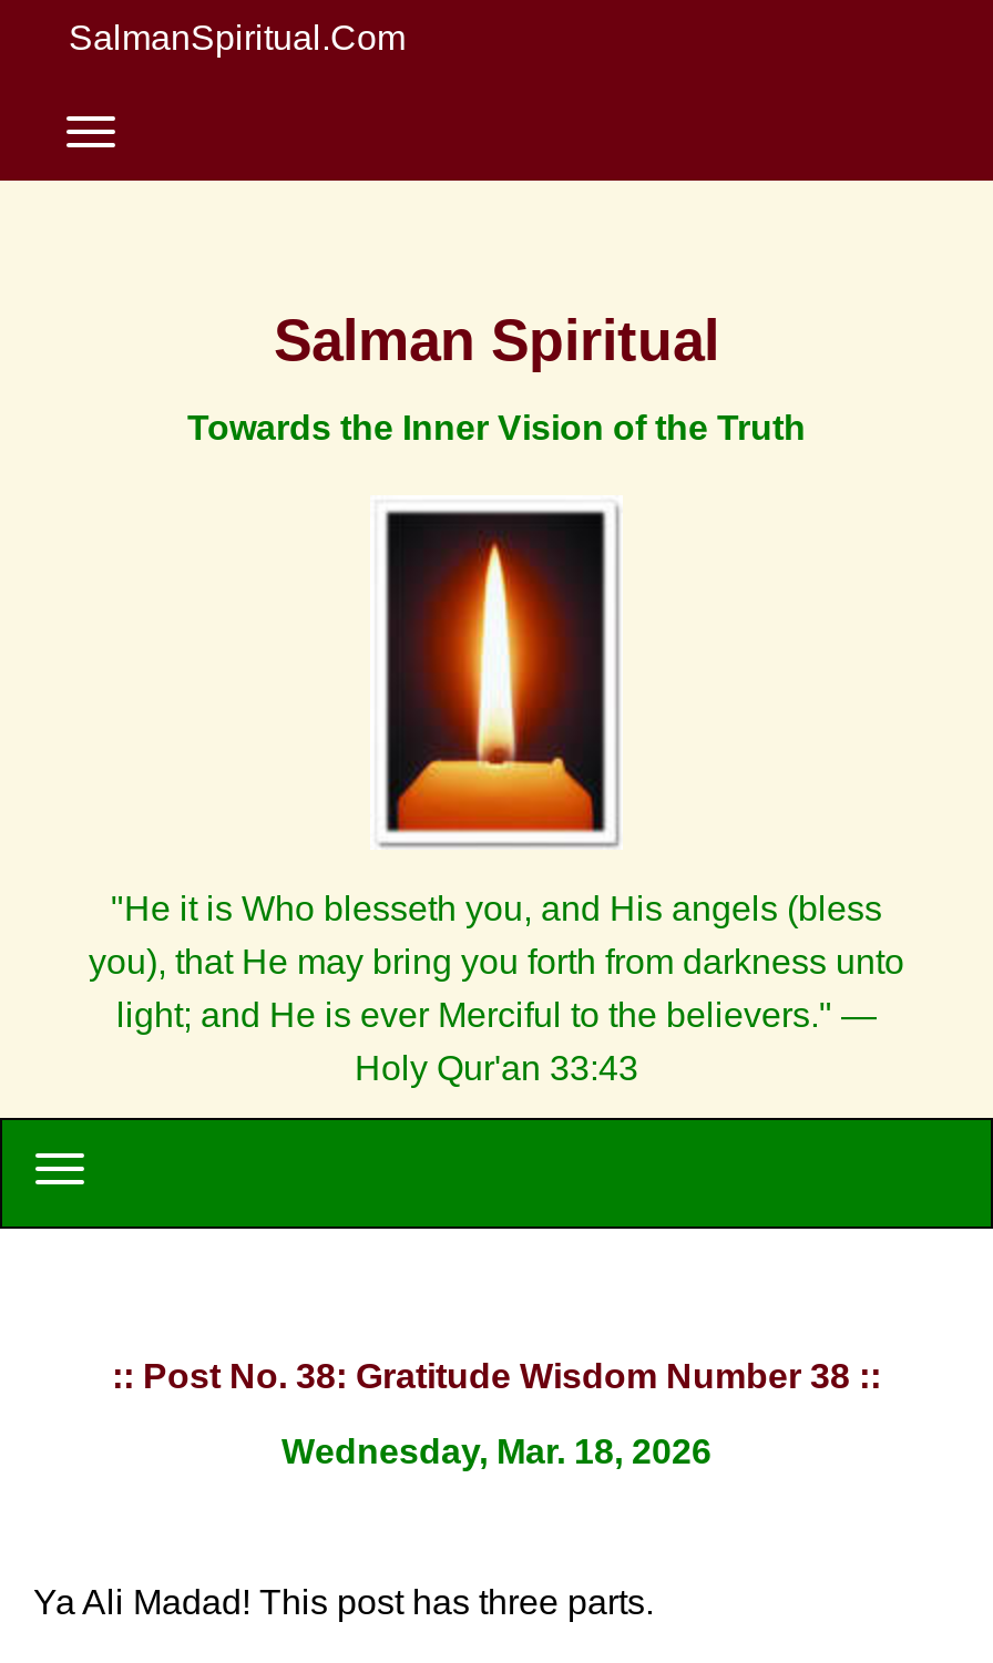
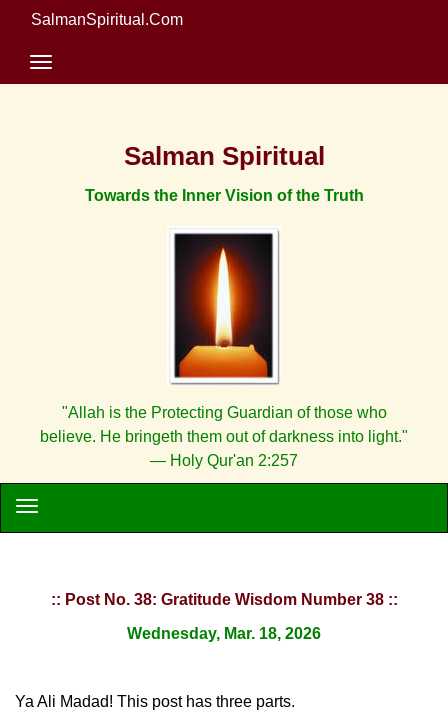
[89,890,904,1087] "He it is Who blesseth you, and His angels (bless | you), that He may bring you forth from darkness unto | light; and He is ever Merciful to the believers." — | Holy Qur'an 33:43 -> [40,404,408,469] "Allah is the Protecting Guardian of those who | believe. He bringeth them out of darkness into light." | — Holy Qur'an 2:257

